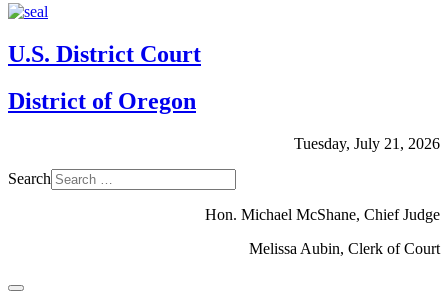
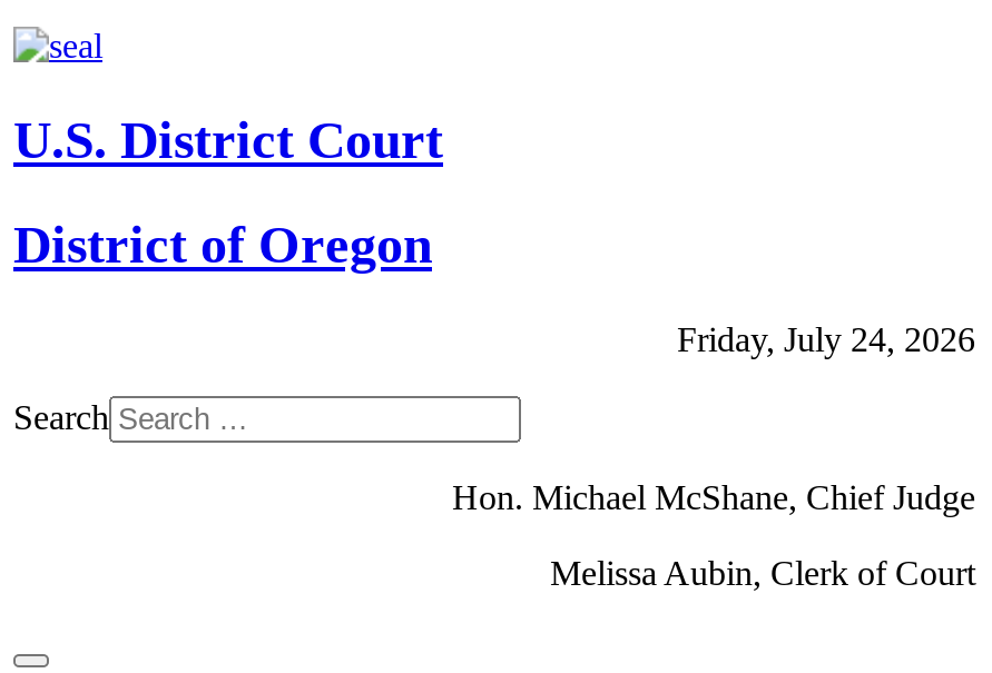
[294,135,440,152] Tuesday, July 21, 2026 -> [677,320,975,358] Friday, July 24, 2026

